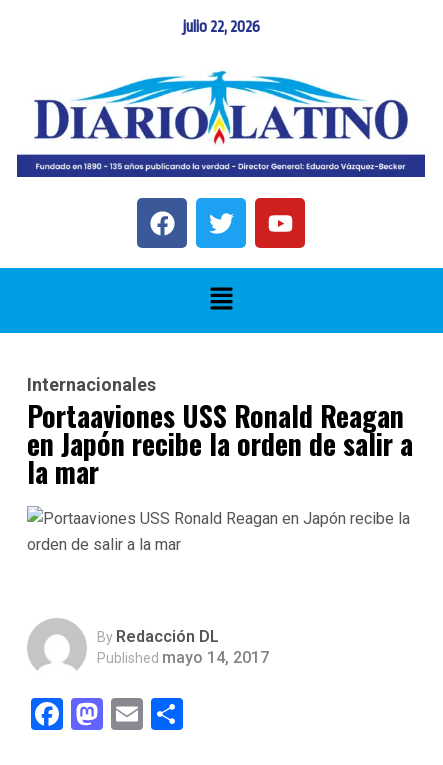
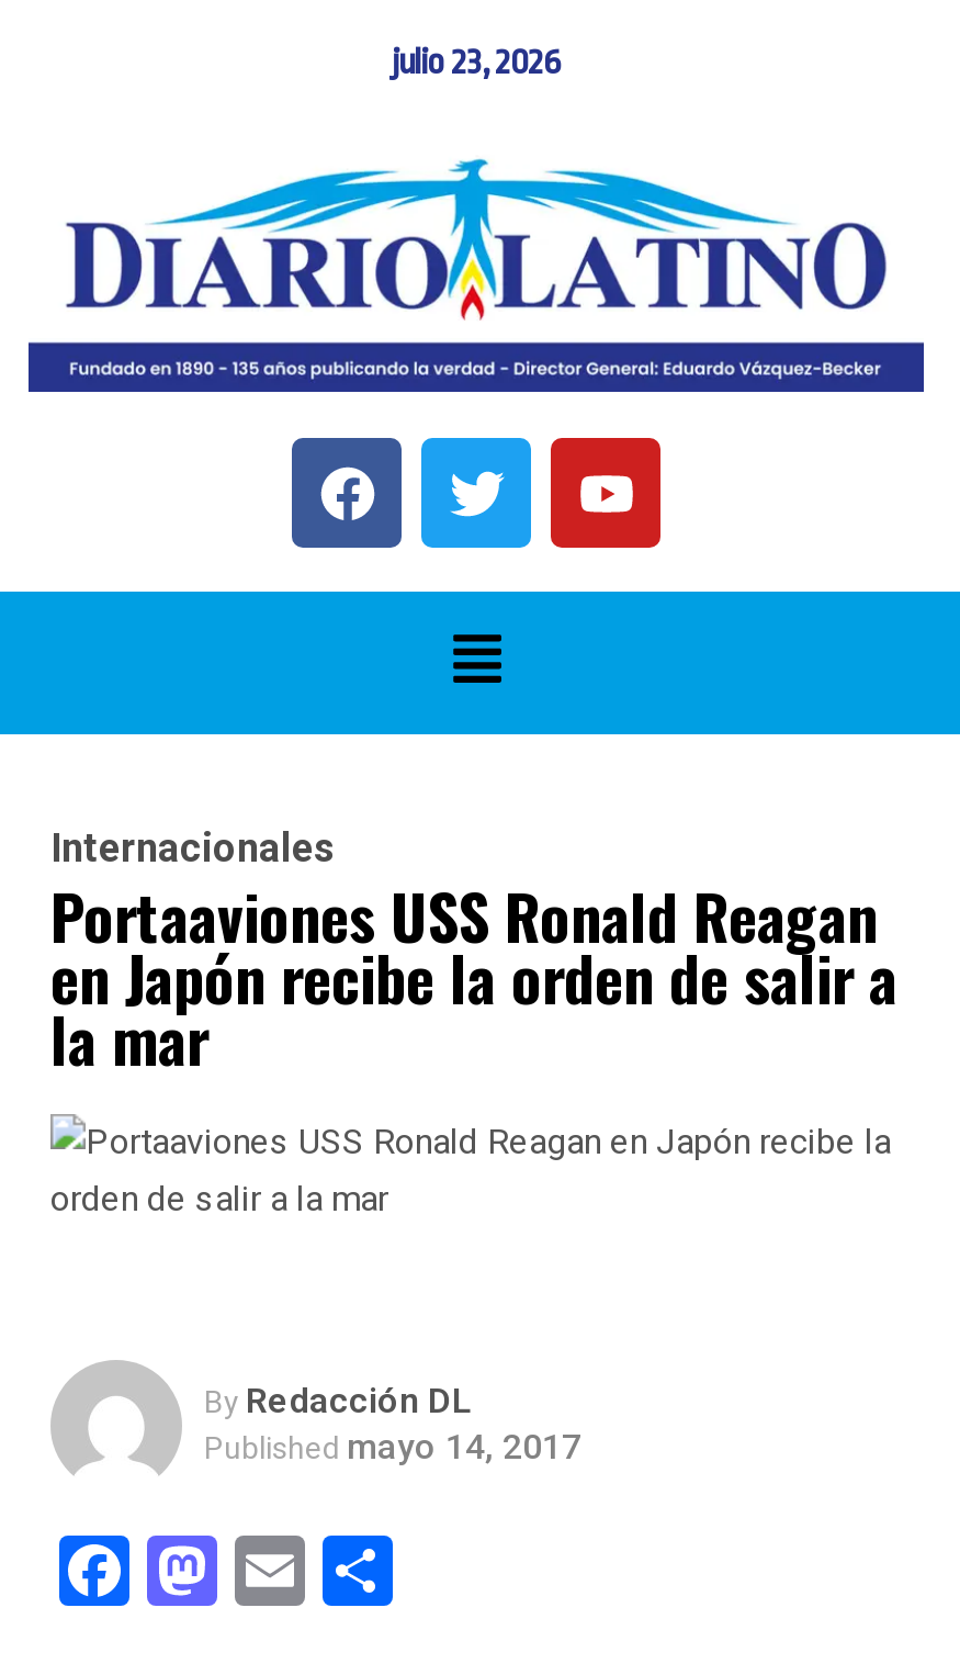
[182,18,259,36] julio 22, 2026 -> [392,43,561,82] julio 23, 2026

